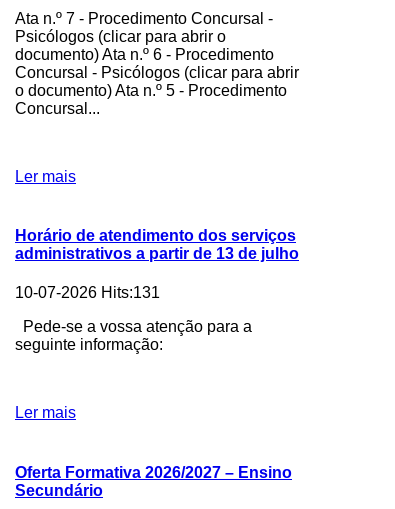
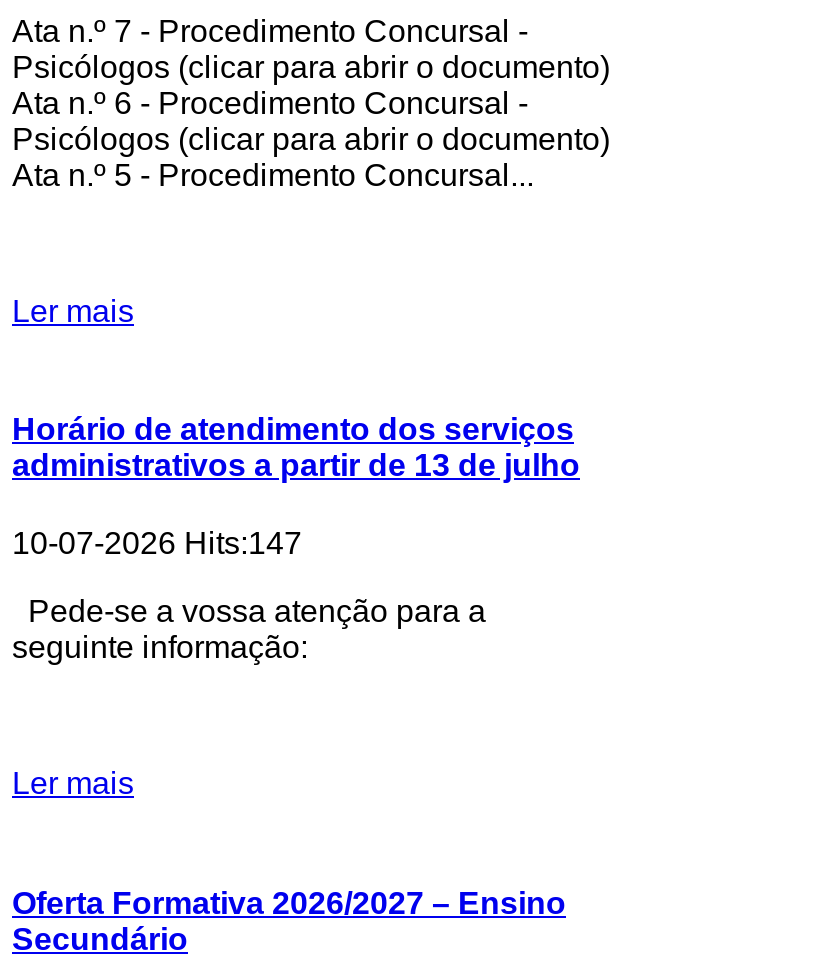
[15,284,160,301] 10-07-2026 Hits:131 -> [12,527,302,561] 10-07-2026 Hits:147

